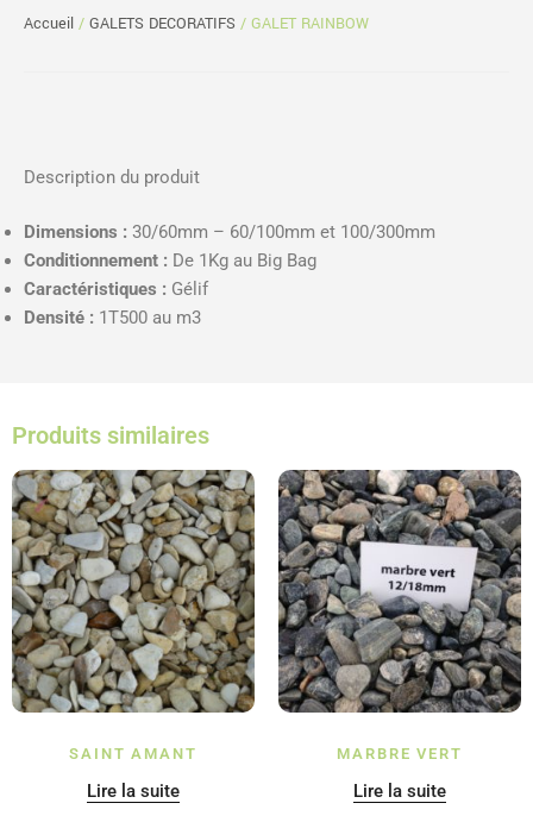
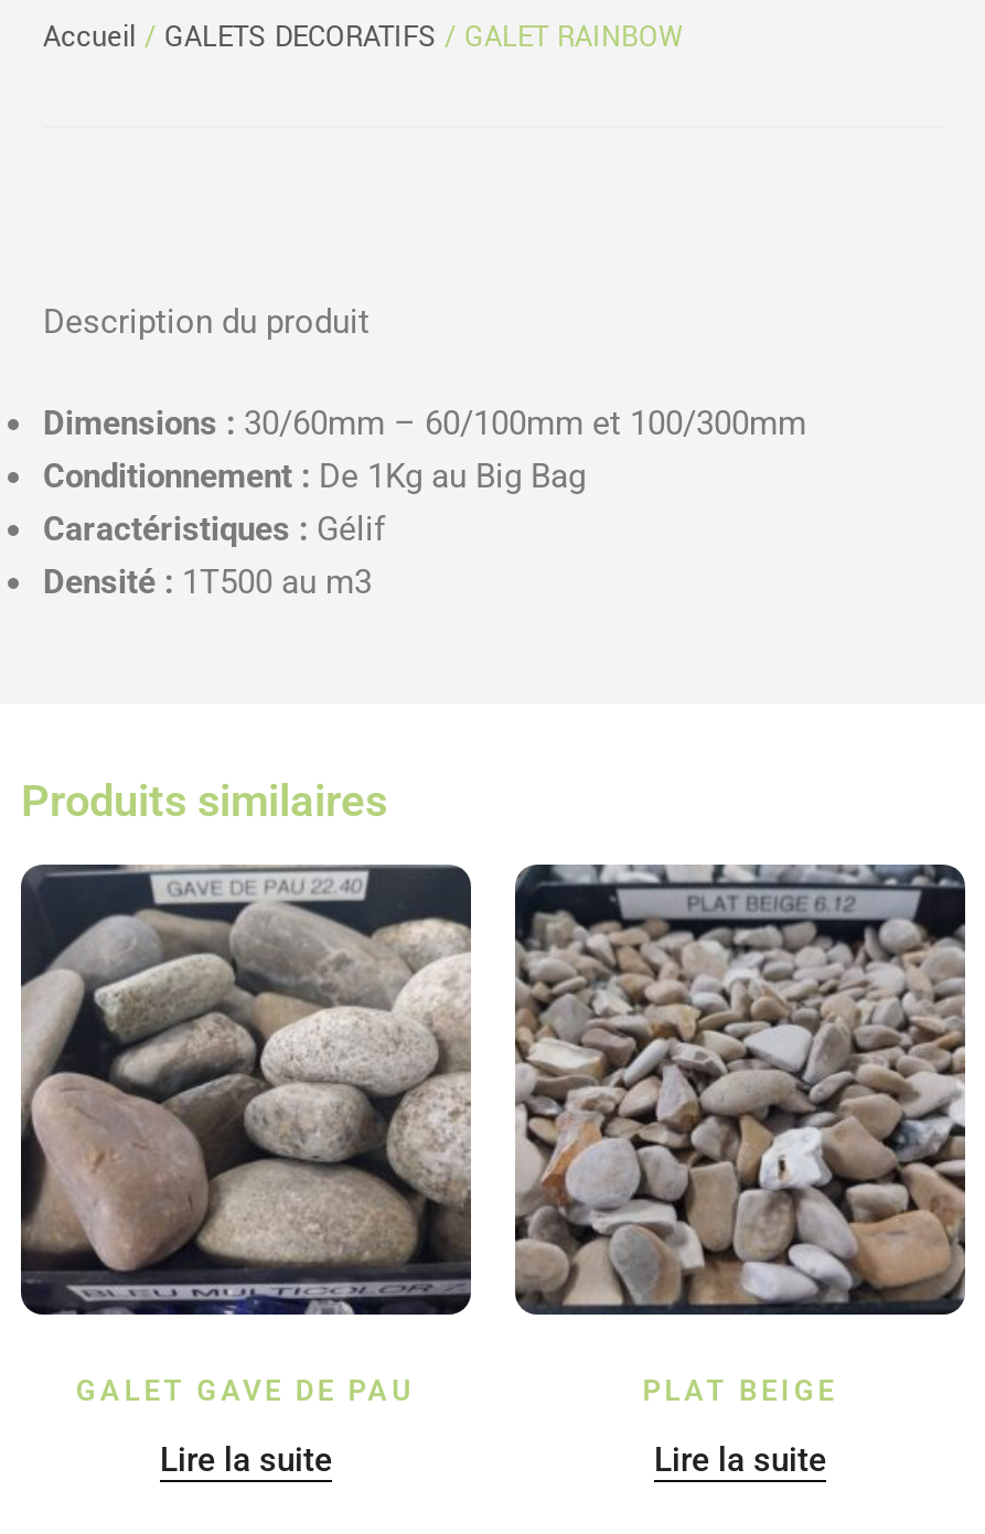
[11,469,256,763] [image] | SAINT AMANT -> [19,862,471,1408] [image] | GALET GAVE DE PAU
[277,470,522,763] [image] | MARBRE VERT -> [513,862,965,1408] [image] | PLAT BEIGE

